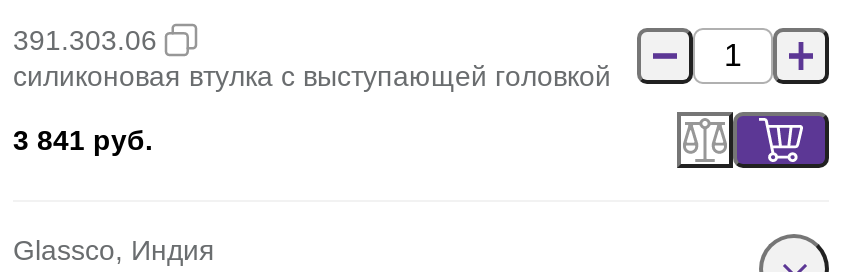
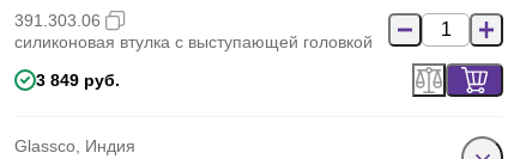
[13,124,153,156] 3 841 руб. -> [36,71,120,90] 3 849 руб.

